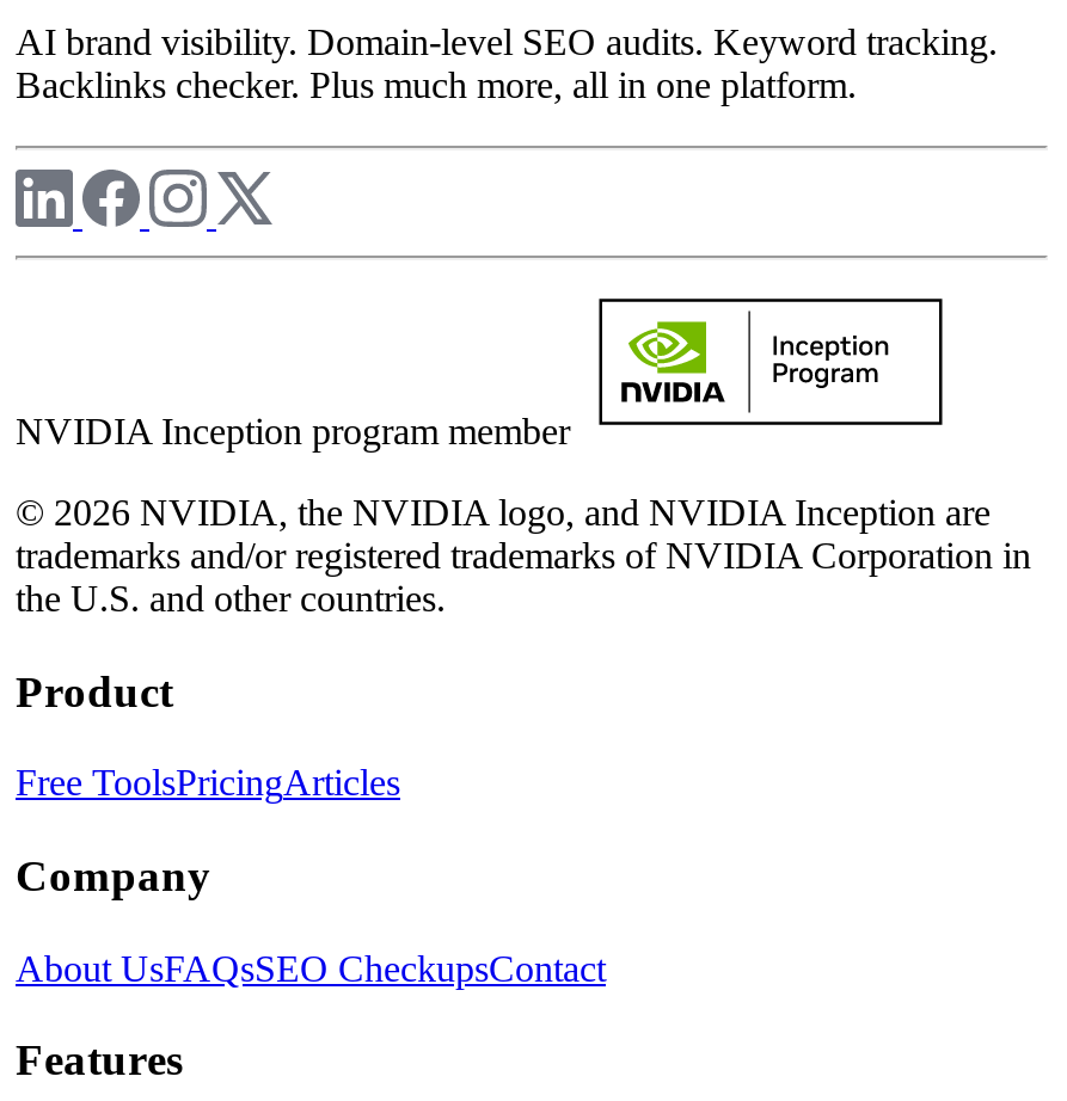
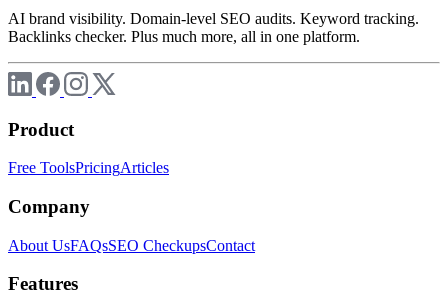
[16,296,1031,618] [image] | NVIDIA Inception program member | © 2026 NVIDIA, the NVIDIA logo, and NVIDIA Inception are | trademarks and/or registered trademarks of NVIDIA Corporation in | the U.S. and other countries. -> none

